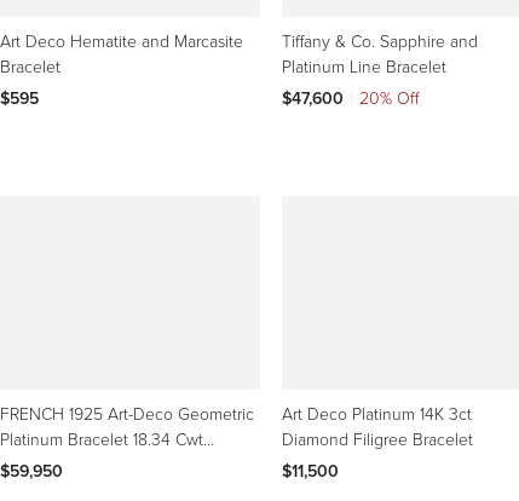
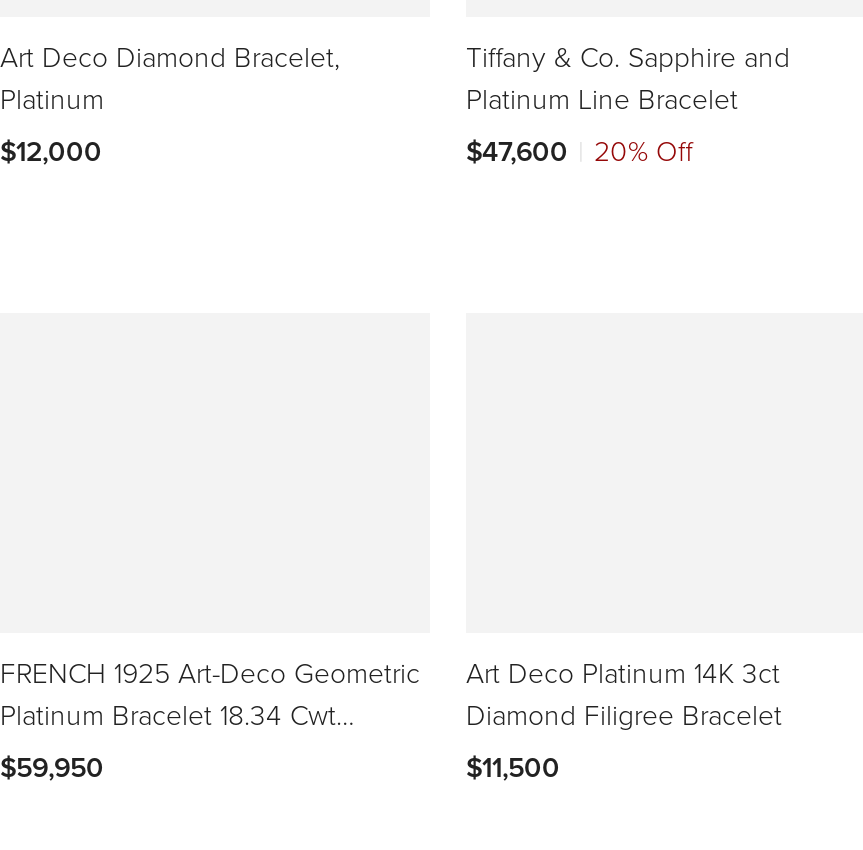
[0,29,243,110] Art Deco Hematite and Marcasite | Bracelet | $595 -> [0,37,340,171] Art Deco Diamond Bracelet, | Platinum | $12,000

